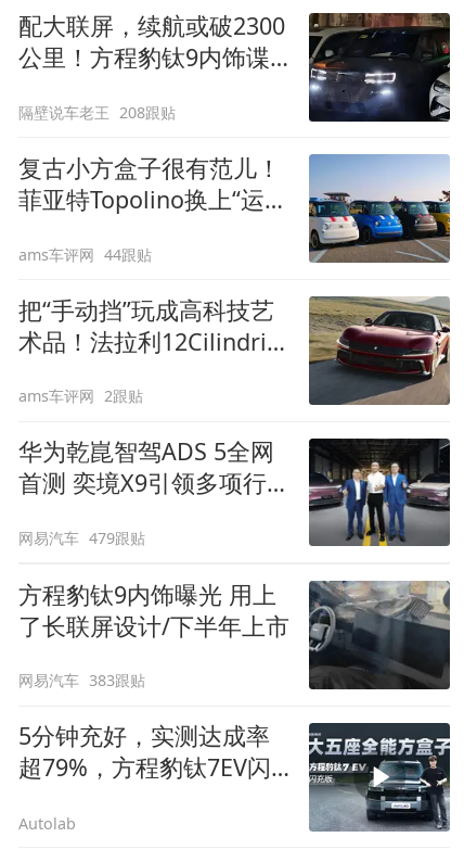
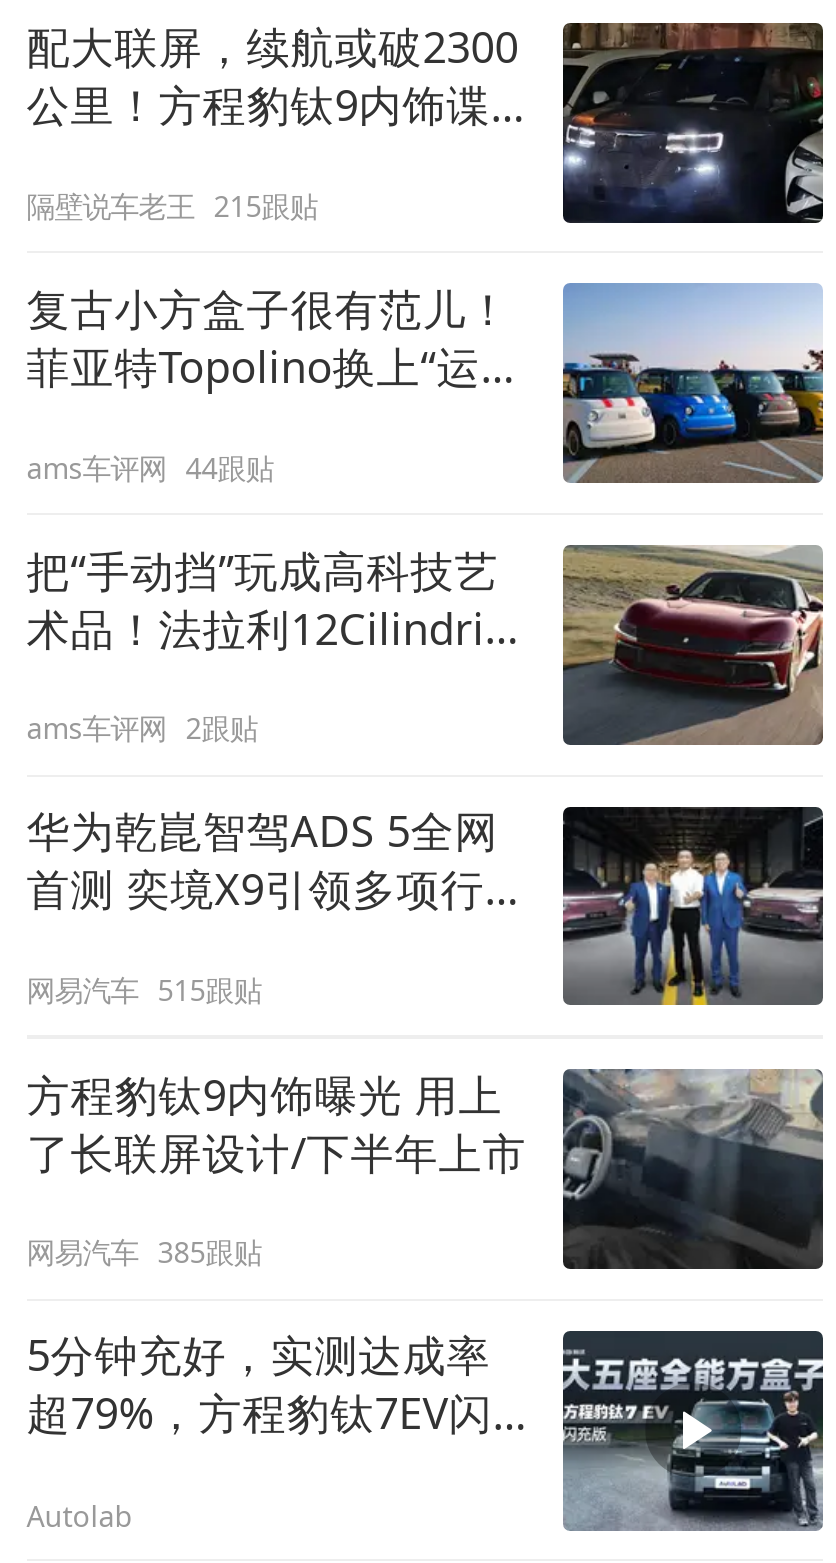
[18,102,176,123] 隔壁说车老王 208跟贴 -> [26,187,318,225] 隔壁说车老王 215跟贴
[18,527,146,548] 网易汽车 479跟贴 -> [26,970,262,1008] 网易汽车 515跟贴
[18,670,146,691] 网易汽车 383跟贴 -> [26,1234,262,1272] 网易汽车 385跟贴

